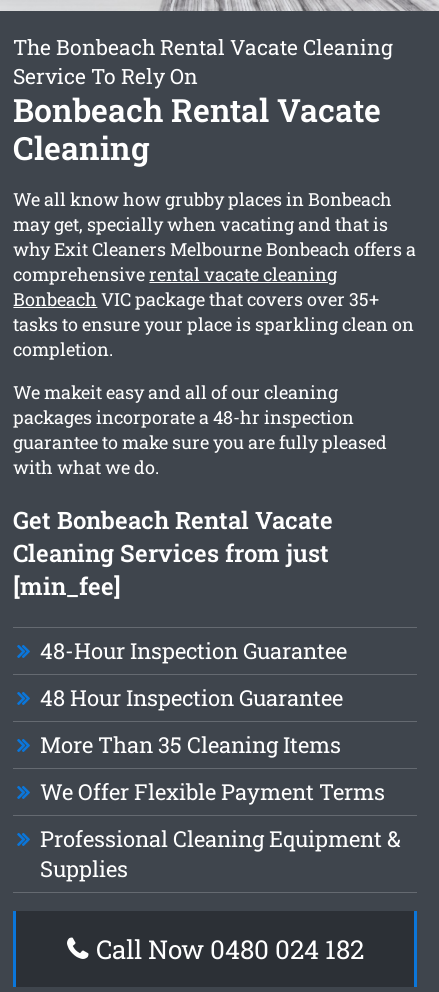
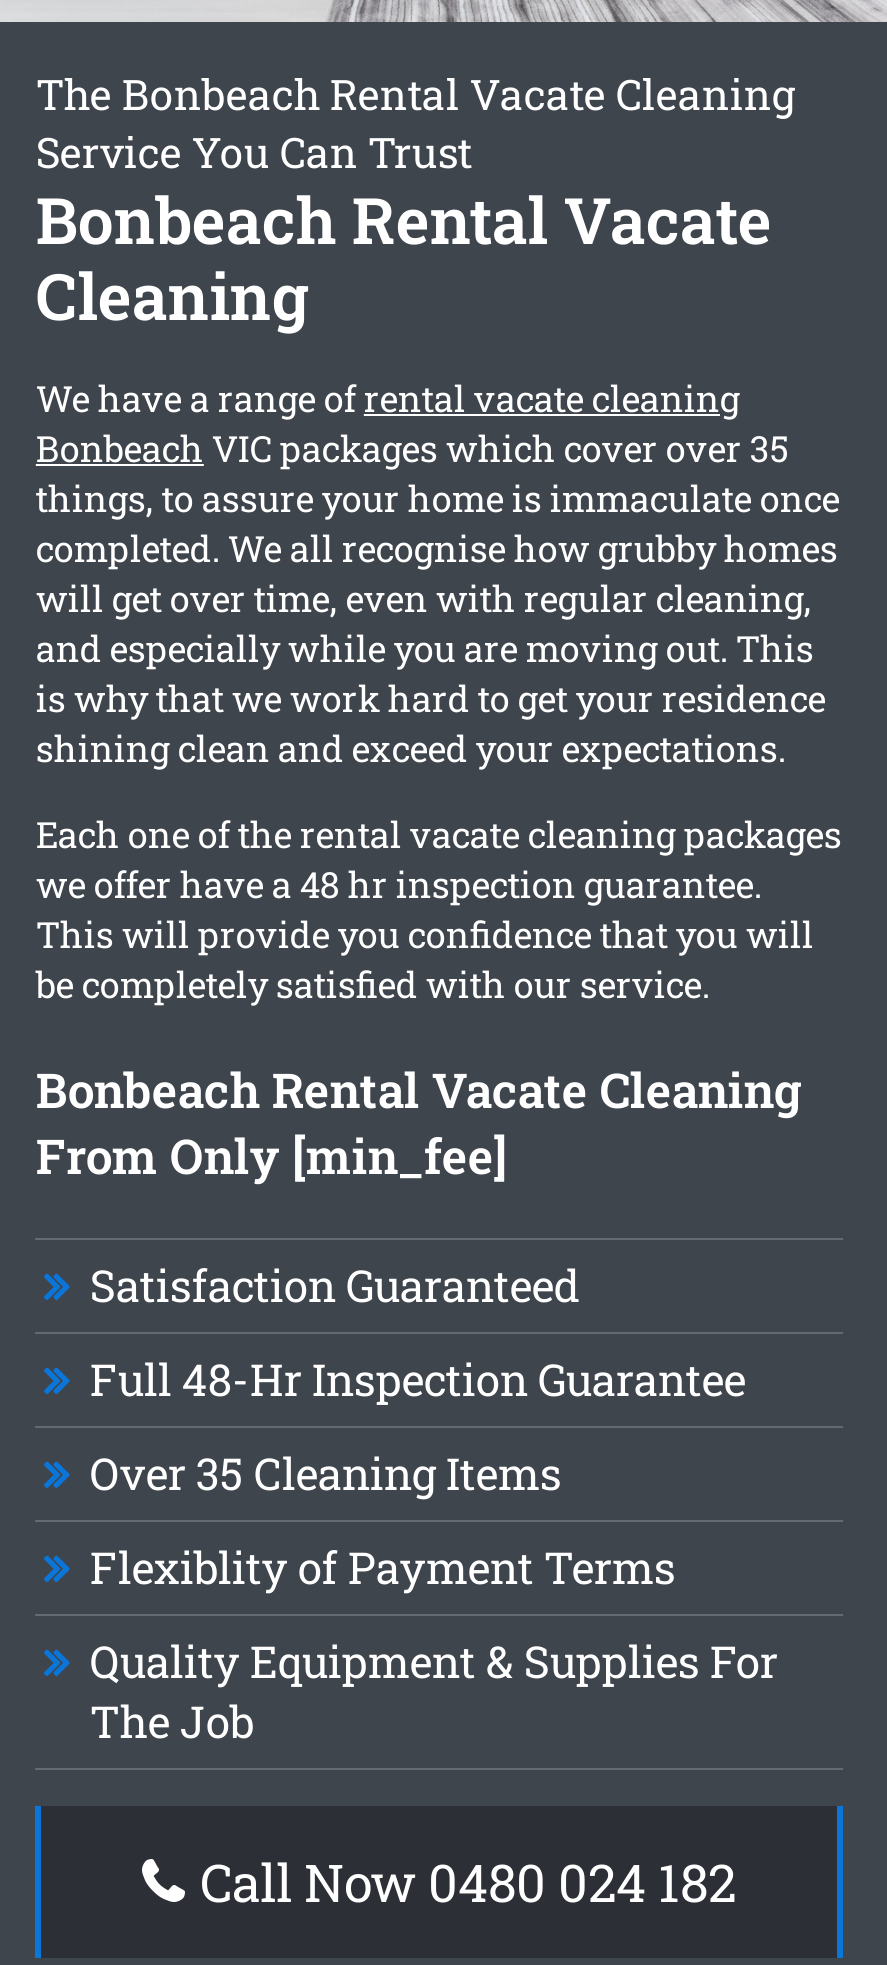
[13,62,198,90] Service To Rely On -> [36,124,472,180] Service You Can Trust
[13,187,416,361] We all know how grubby places in Bonbeach | may get, specially when vacating and that is | why Exit Cleaners Melbourne Bonbeach offers a | comprehensiverental vacate cleaning | Bonbeach VIC package that covers over 35+ | tasks to ensure your place is sparkling clean on | completion. -> [36,374,840,772] We have a range ofrental vacate cleaning | Bonbeach VIC packages which cover over 35 | things, to assure your home is immaculate once | completed. We all recognise how grubby homes | will get over time, even with regular cleaning, | and especially while you are moving out. This | is why that we work hard to get your residence | shining clean and exceed your expectations.
[13,380,387,479] We makeit easy and all of our cleaning | packages incorporate a 48-hr inspection | guarantee to make sure you are fully pleased | with what we do. -> [36,810,842,1008] Each one of the rental vacate cleaning packages | we offer have a 48 hr inspection guarantee. | This will provide you confidence that you will | be completely satisfied with our service.
[13,504,333,602] Get Bonbeach Rental Vacate | Cleaning Services from just | [min_fee] -> [36,1058,802,1188] Bonbeach Rental Vacate Cleaning | From Only [min_fee]
[40,636,347,665] 48-Hour Inspection Guarantee -> [90,1256,580,1314] Satisfaction Guaranteed
[40,683,343,712] 48 Hour Inspection Guarantee -> [90,1350,746,1408] Full 48-Hr Inspection Guarantee
[40,730,341,759] More Than 35 Cleaning Items -> [90,1444,562,1502] Over 35 Cleaning Items
[40,777,385,806] We Offer Flexible Payment Terms -> [90,1538,676,1596] Flexiblity of Payment Terms
[40,824,401,883] Professional Cleaning Equipment & | Supplies -> [90,1632,778,1750] Quality Equipment & Supplies For | The Job

